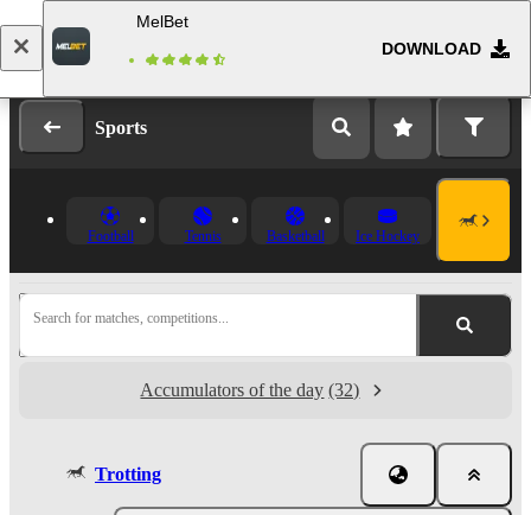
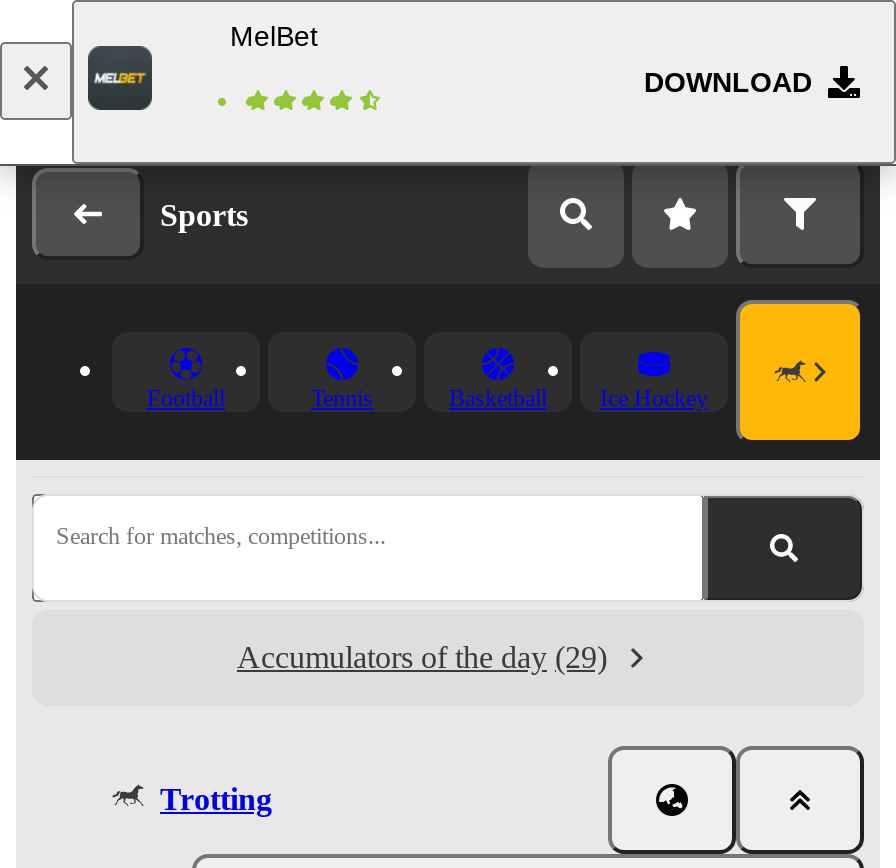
[140,380,360,400] Accumulators of the day (32) -> [237,640,607,674] Accumulators of the day (29)

